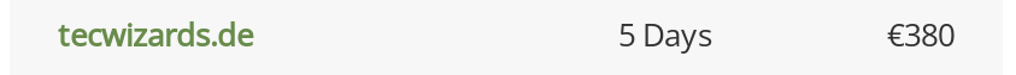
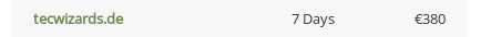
[618,13,712,56] 5 Days -> [291,9,334,28] 7 Days

